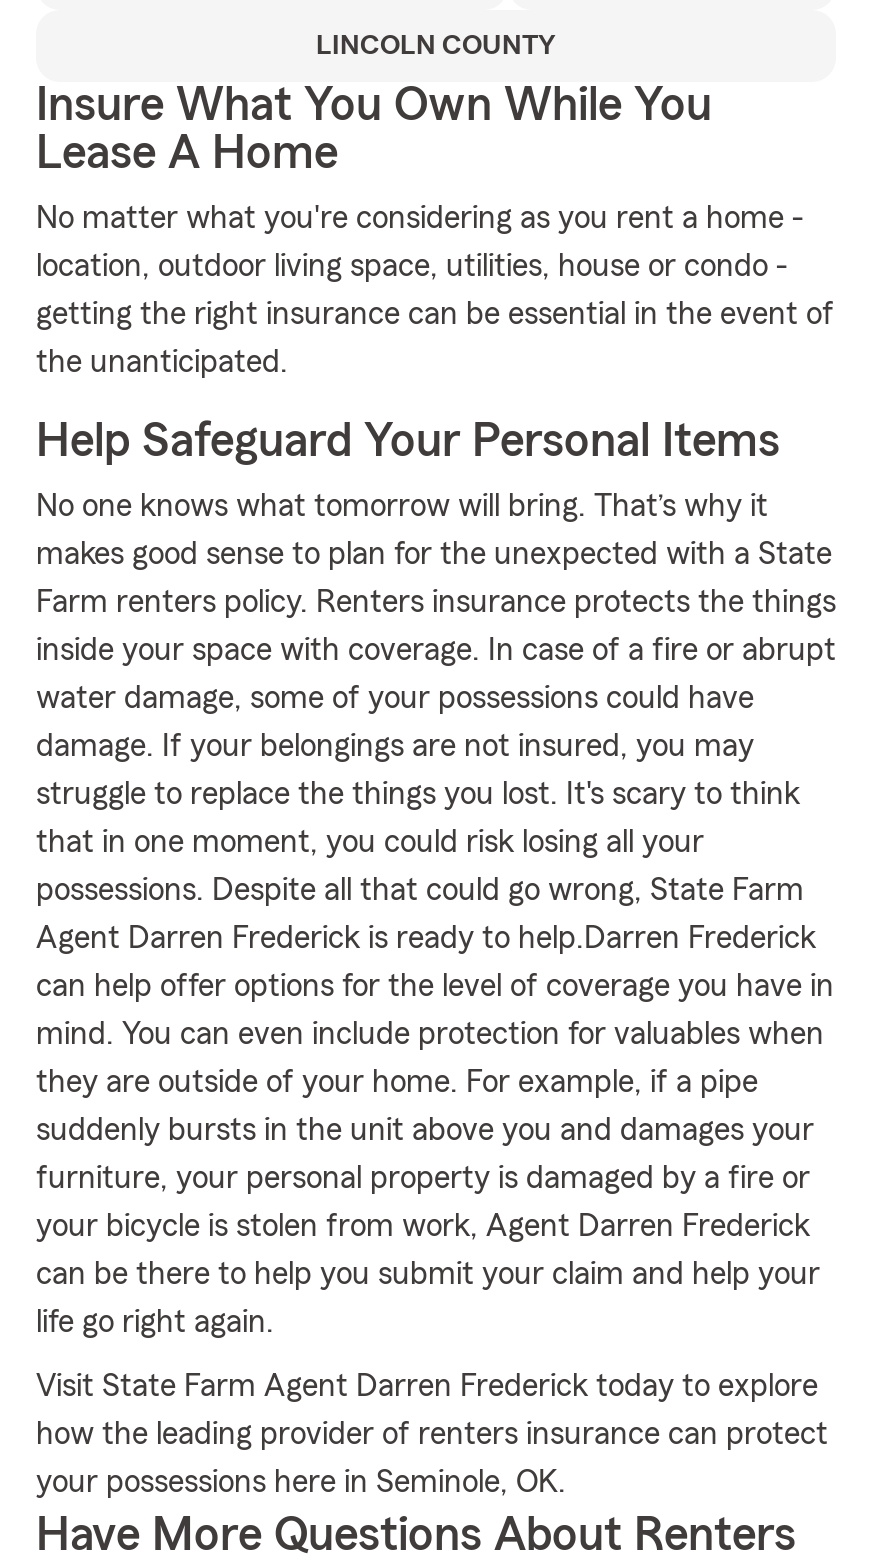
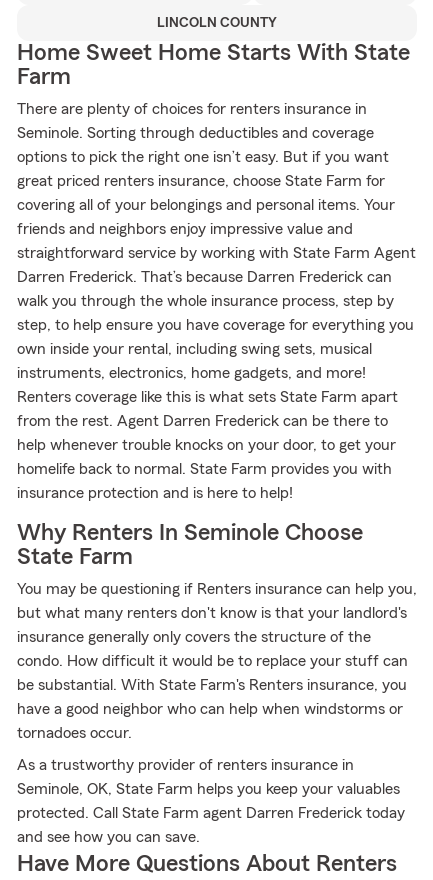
[36,82,836,1498] Insure What You Own While You | Lease A Home | No matter what you're considering as you rent a home - | location, outdoor living space, utilities, house or condo - | getting the right insurance can be essential in the event of | the unanticipated. | Help Safeguard Your Personal Items | No one knows what tomorrow will bring. That’s why it | makes good sense to plan for the unexpected with a State | Farm renters policy. Renters insurance protects the things | inside your space with coverage. In case of a fire or abrupt | water damage, some of your possessions could have | damage. If your belongings are not insured, you may | struggle to replace the things you lost. It's scary to think | that in one moment, you could risk losing all your | possessions. Despite all that could go wrong, State Farm | Agent Darren Frederick is ready to help.Darren Frederick | can help offer options for the level of coverage you have in | mind. You can even include protection for valuables when | they are outside of your home. For example, if a pipe | suddenly bursts in the unit above you and damages your | furniture, your personal property is damaged by a fire or | your bicycle is stolen from work, Agent Darren Frederick | can be there to help you submit your claim and help your | life go right again. | Visit State Farm Agent Darren Frederick today to explore | how the leading provider of renters insurance can protect | your possessions here in Seminole, OK. -> [17,41,417,845] Home Sweet Home Starts With State | Farm | There are plenty of choices for renters insurance in | Seminole. Sorting through deductibles and coverage | options to pick the right one isn’t easy. But if you want | great priced renters insurance, choose State Farm for | covering all of your belongings and personal items. Your | friends and neighbors enjoy impressive value and | straightforward service by working with State Farm Agent | Darren Frederick. That’s because Darren Frederick can | walk you through the whole insurance process, step by | step, to help ensure you have coverage for everything you | own inside your rental, including swing sets, musical | instruments, electronics, home gadgets, and more! | Renters coverage like this is what sets State Farm apart | from the rest. Agent Darren Frederick can be there to | help whenever trouble knocks on your door, to get your | homelife back to normal. State Farm provides you with | insurance protection and is here to help! | Why Renters In Seminole Choose | State Farm | You may be questioning if Renters insurance can help you, | but what many renters don't know is that your landlord's | insurance generally only covers the structure of the | condo. How difficult it would be to replace your stuff can | be substantial. With State Farm's Renters insurance, you | have a good neighbor who can help when windstorms or | tornadoes occur. | As a trustworthy provider of renters insurance in | Seminole, OK, State Farm helps you keep your valuables | protected. Call State Farm agent Darren Frederick today | and see how you can save.

